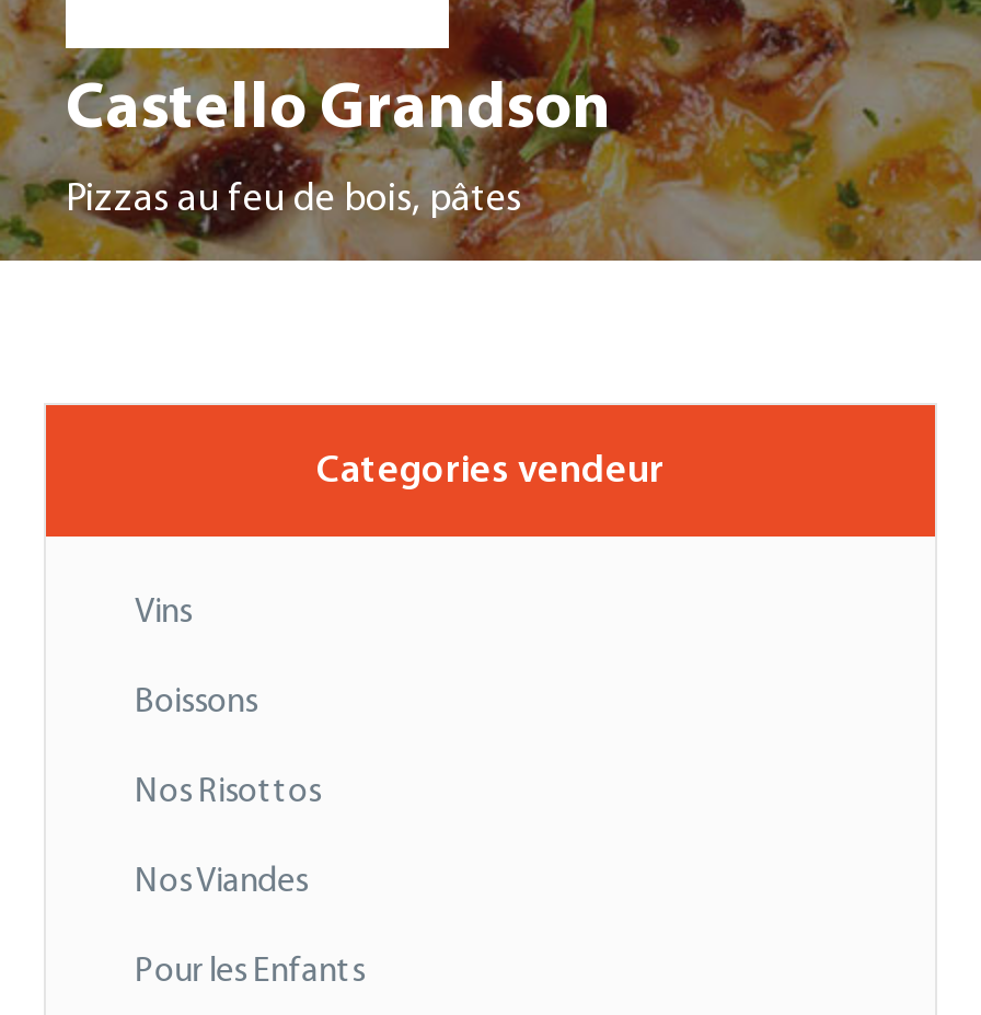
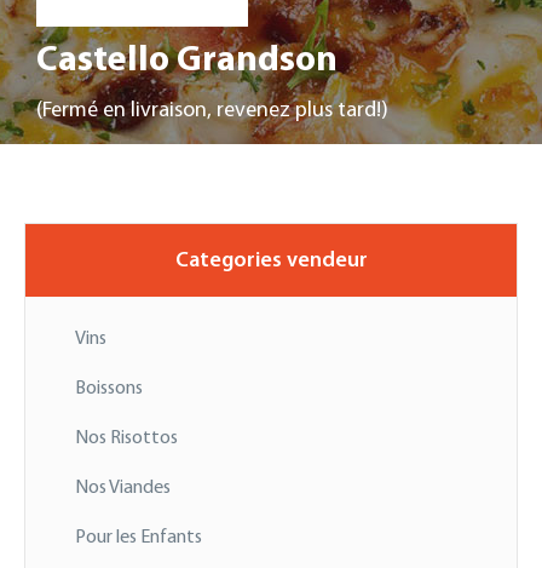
[66,180,521,221] Pizzas au feu de bois, pâtes -> [36,99,388,122] (Fermé en livraison, revenez plus tard!)

